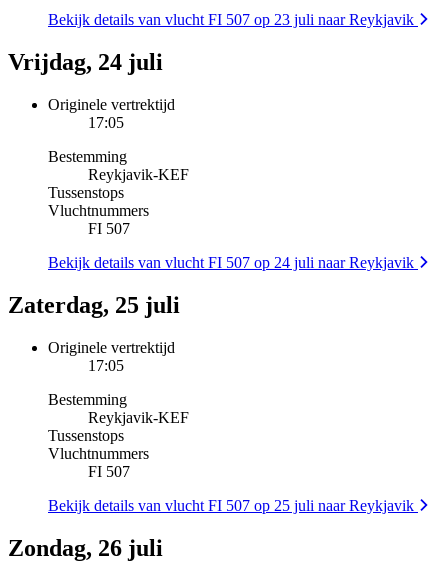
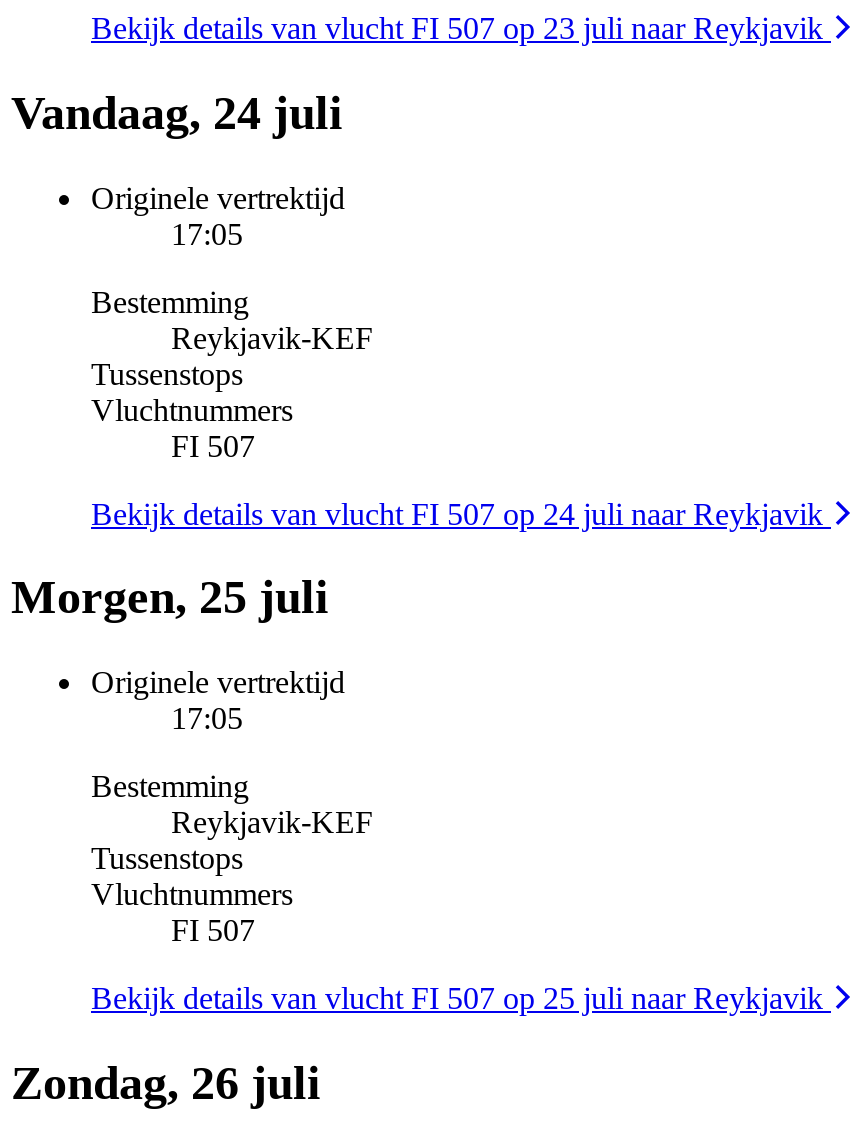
[8,49,163,75] Vrijdag, 24 juli -> [11,86,343,138] Vandaag, 24 juli
[8,292,180,318] Zaterdag, 25 juli -> [11,572,329,624] Morgen, 25 juli

